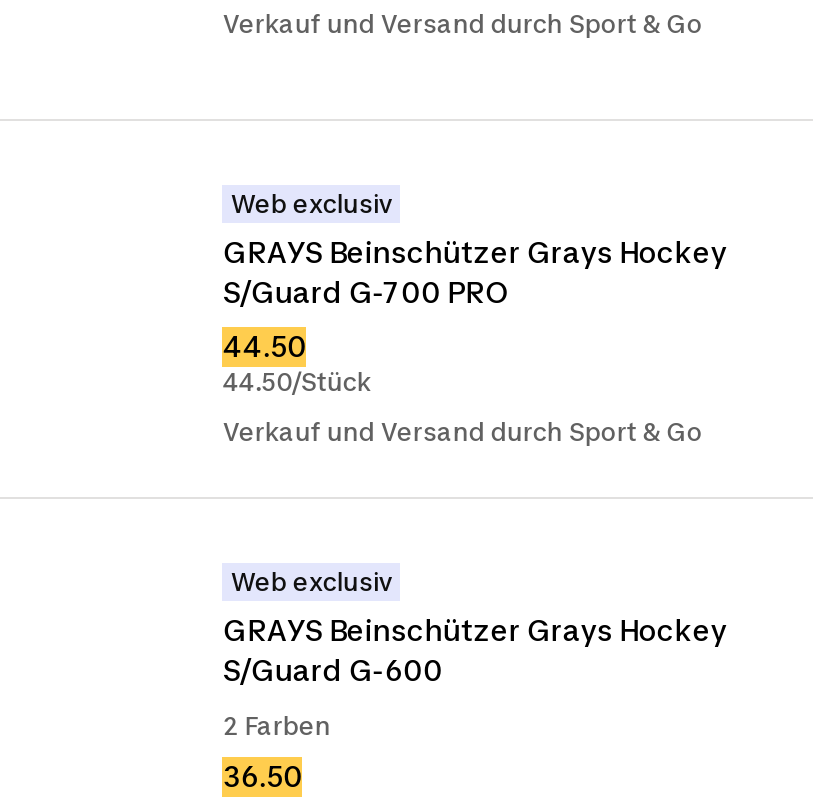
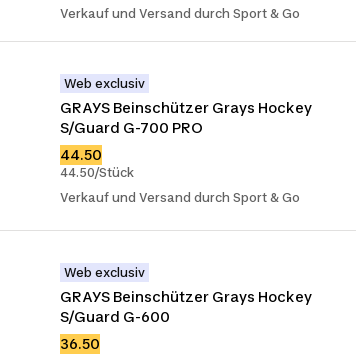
[223,711,331,741] 2 Farben -> none

